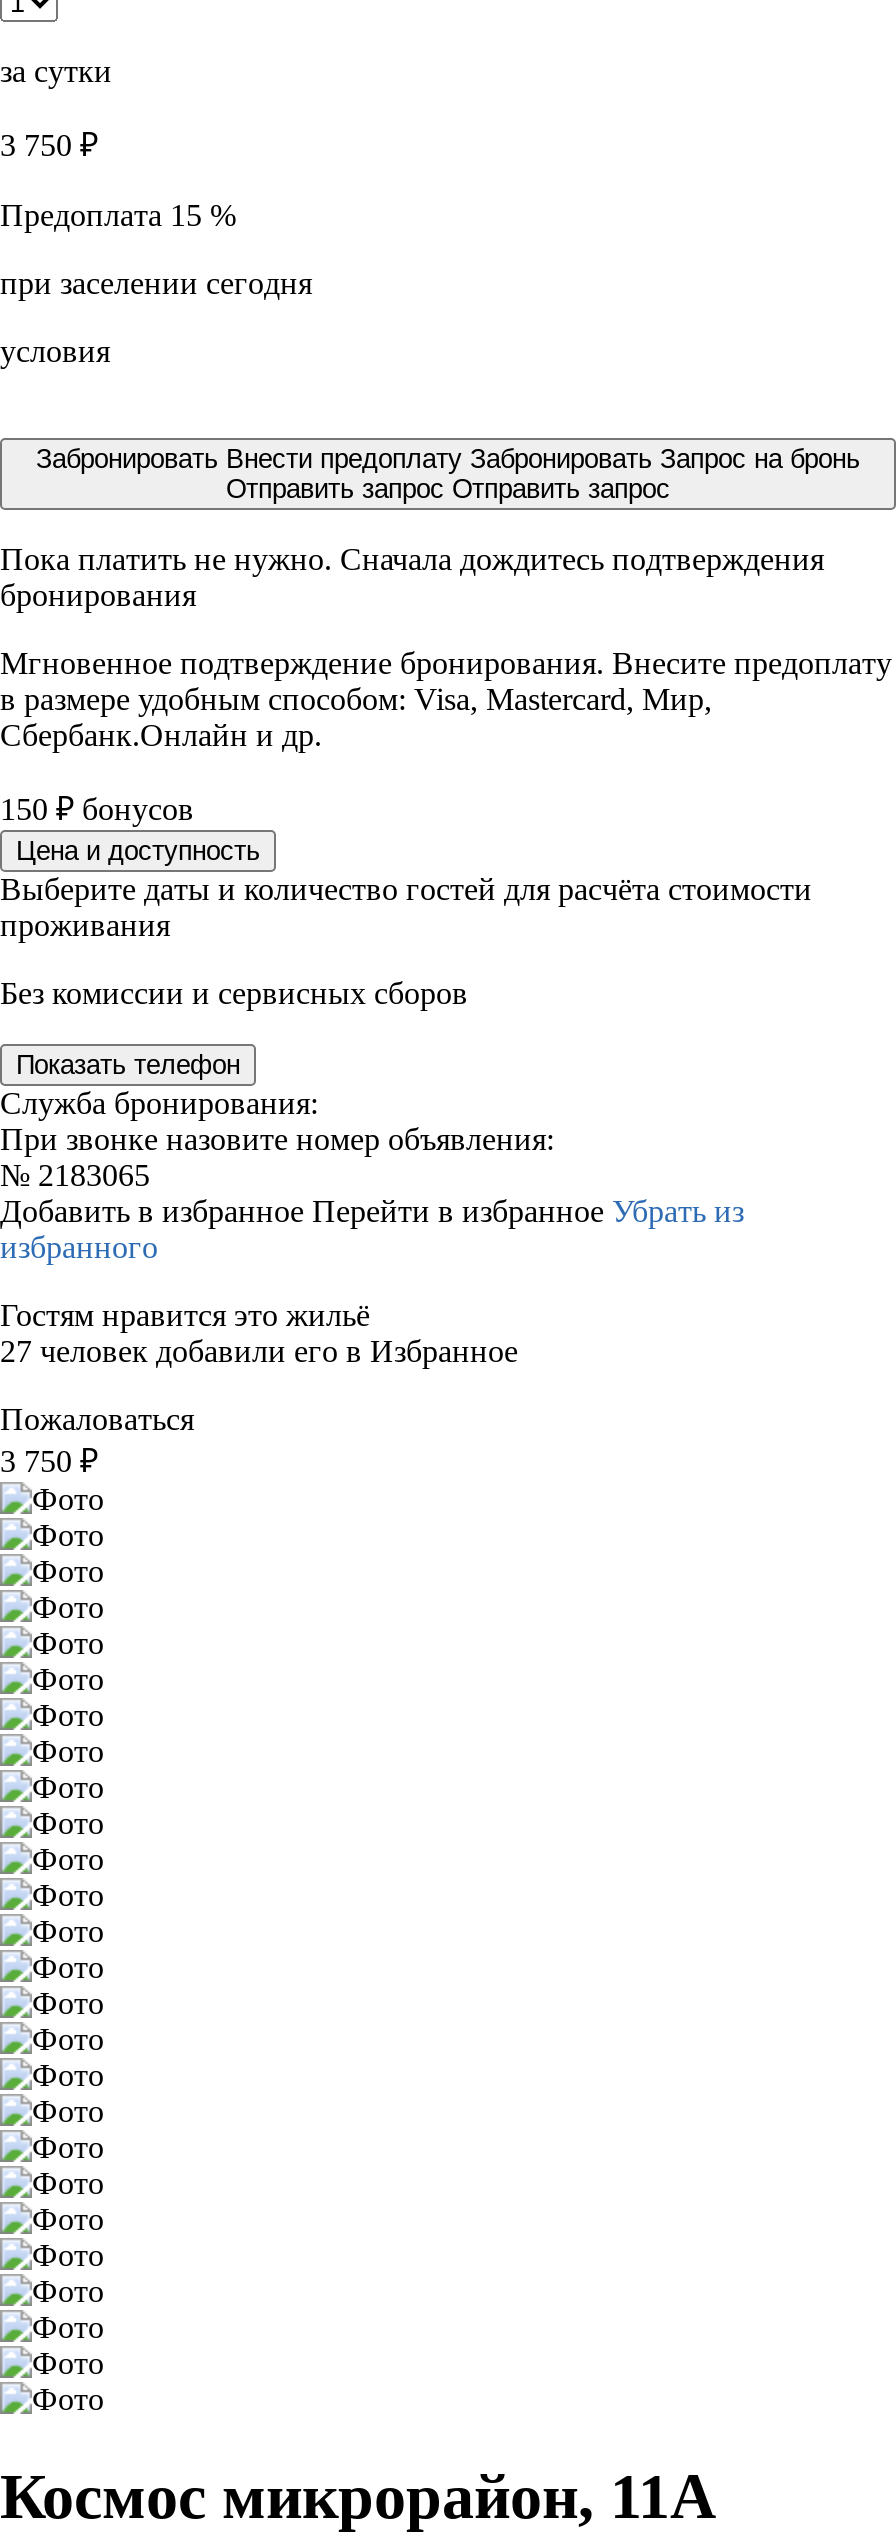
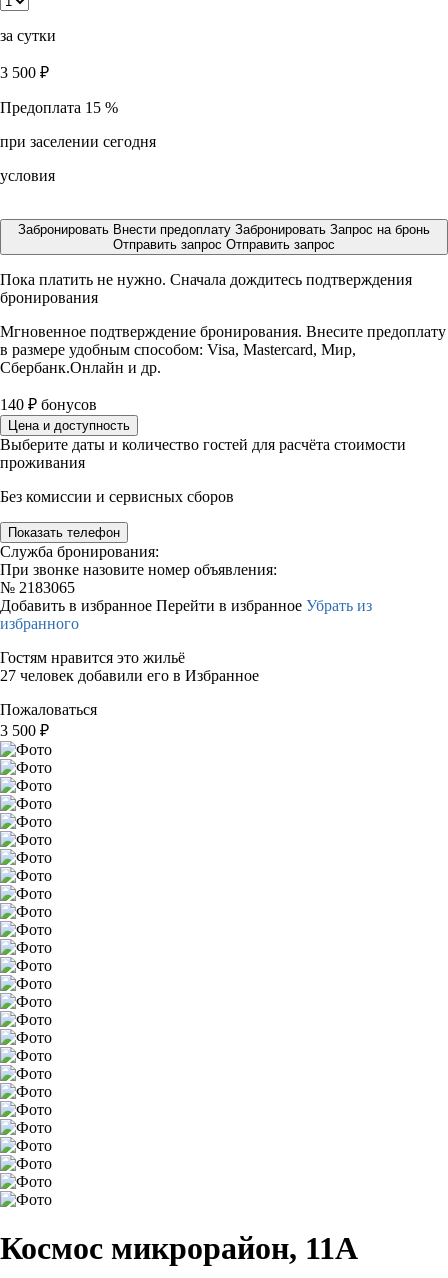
[0,128,98,162] 3 750 ₽ -> [0,64,49,81] 3 500 ₽
[0,792,194,826] 150 ₽ бонусов -> [0,396,97,413] 140 ₽ бонусов
[0,1444,98,1478] 3 750 ₽ -> [0,722,49,739] 3 500 ₽

